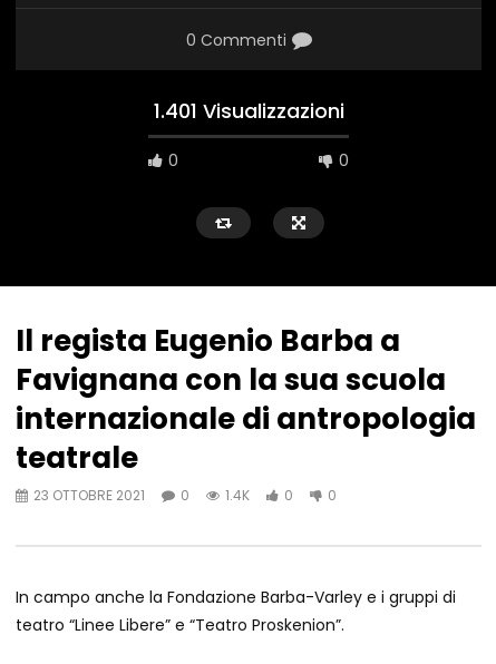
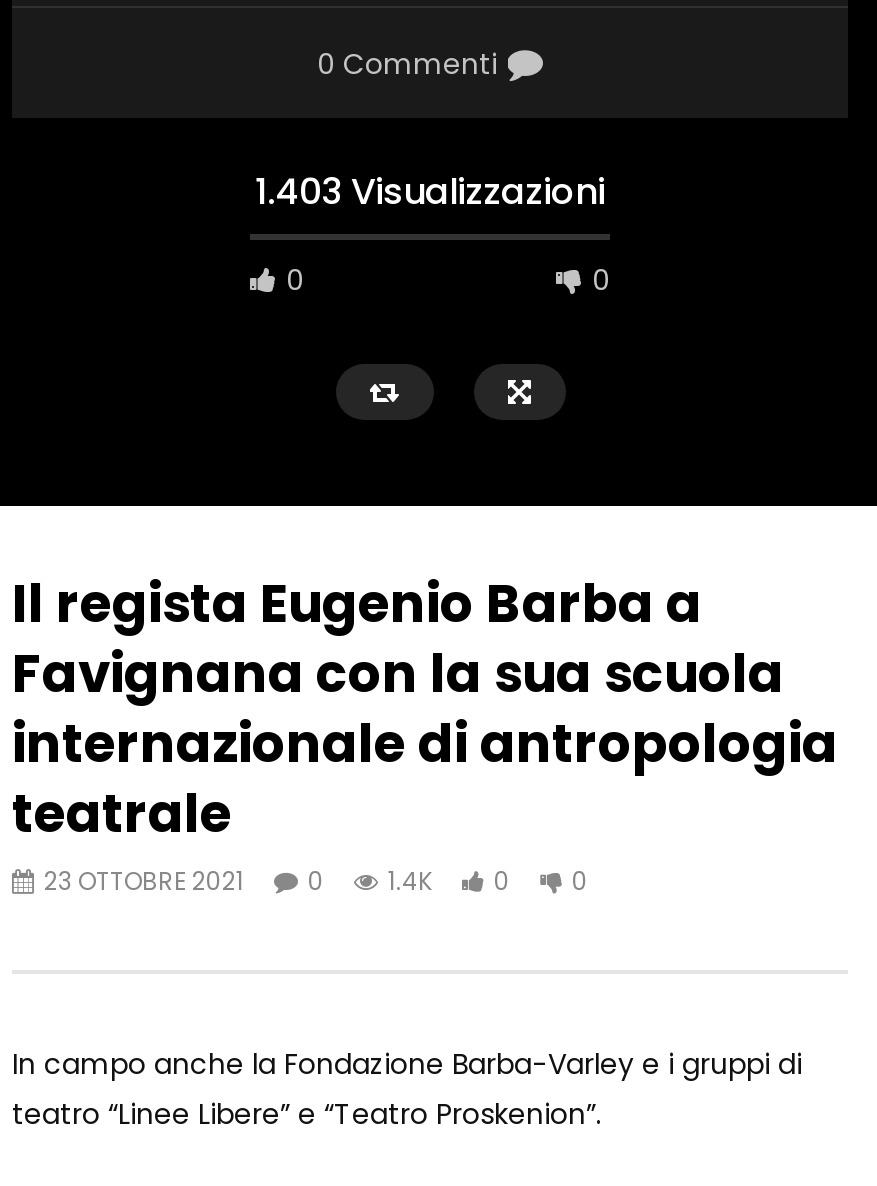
[153,97,344,125] 1.401 Visualizzazioni -> [255,166,605,216] 1.403 Visualizzazioni

